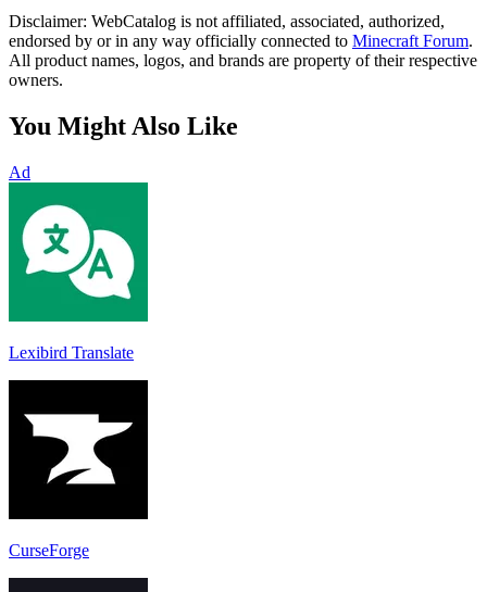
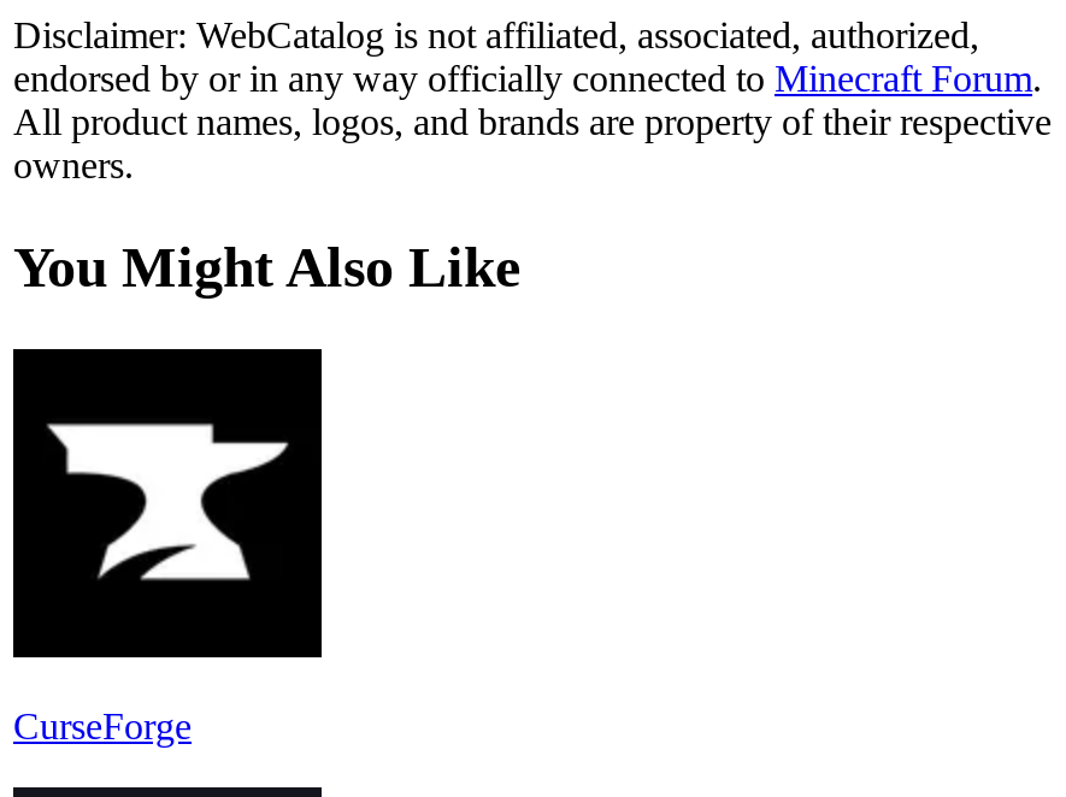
[9,163,30,181] Ad -> none
[8,181,149,361] [image] | Lexibird Translate -> none

